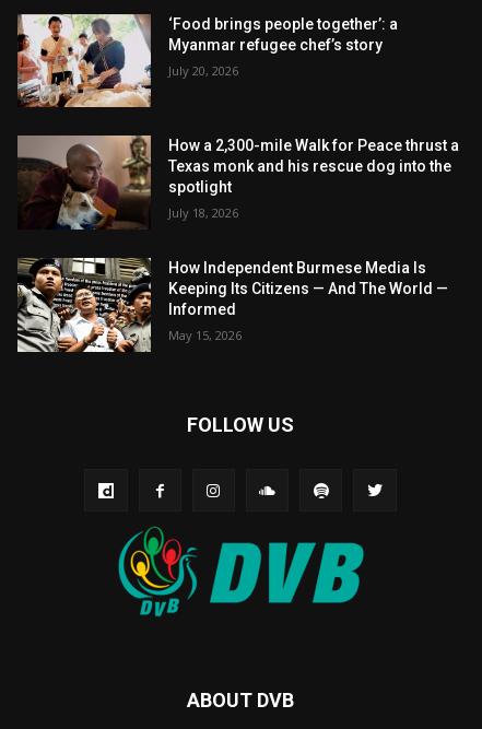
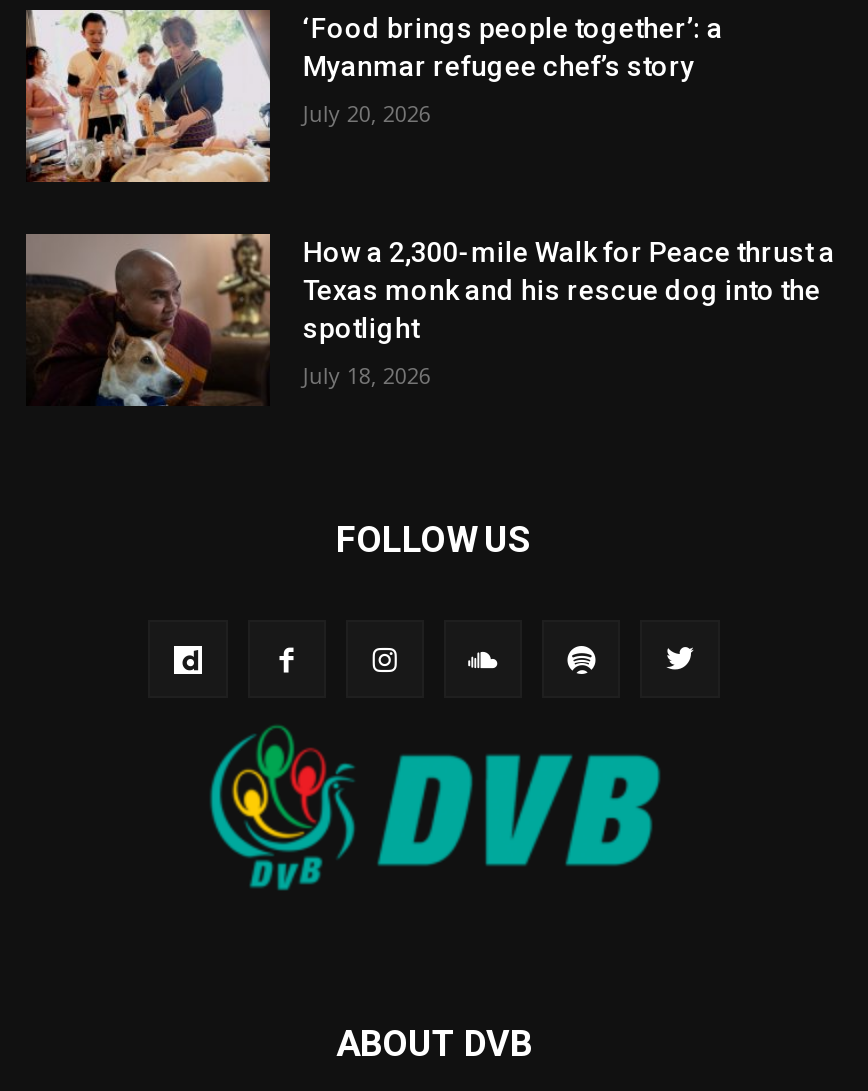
[16,258,449,353] [image] | How Independent Burmese Media Is | Keeping Its Citizens — And The World — | Informed | May 15, 2026 -> none

